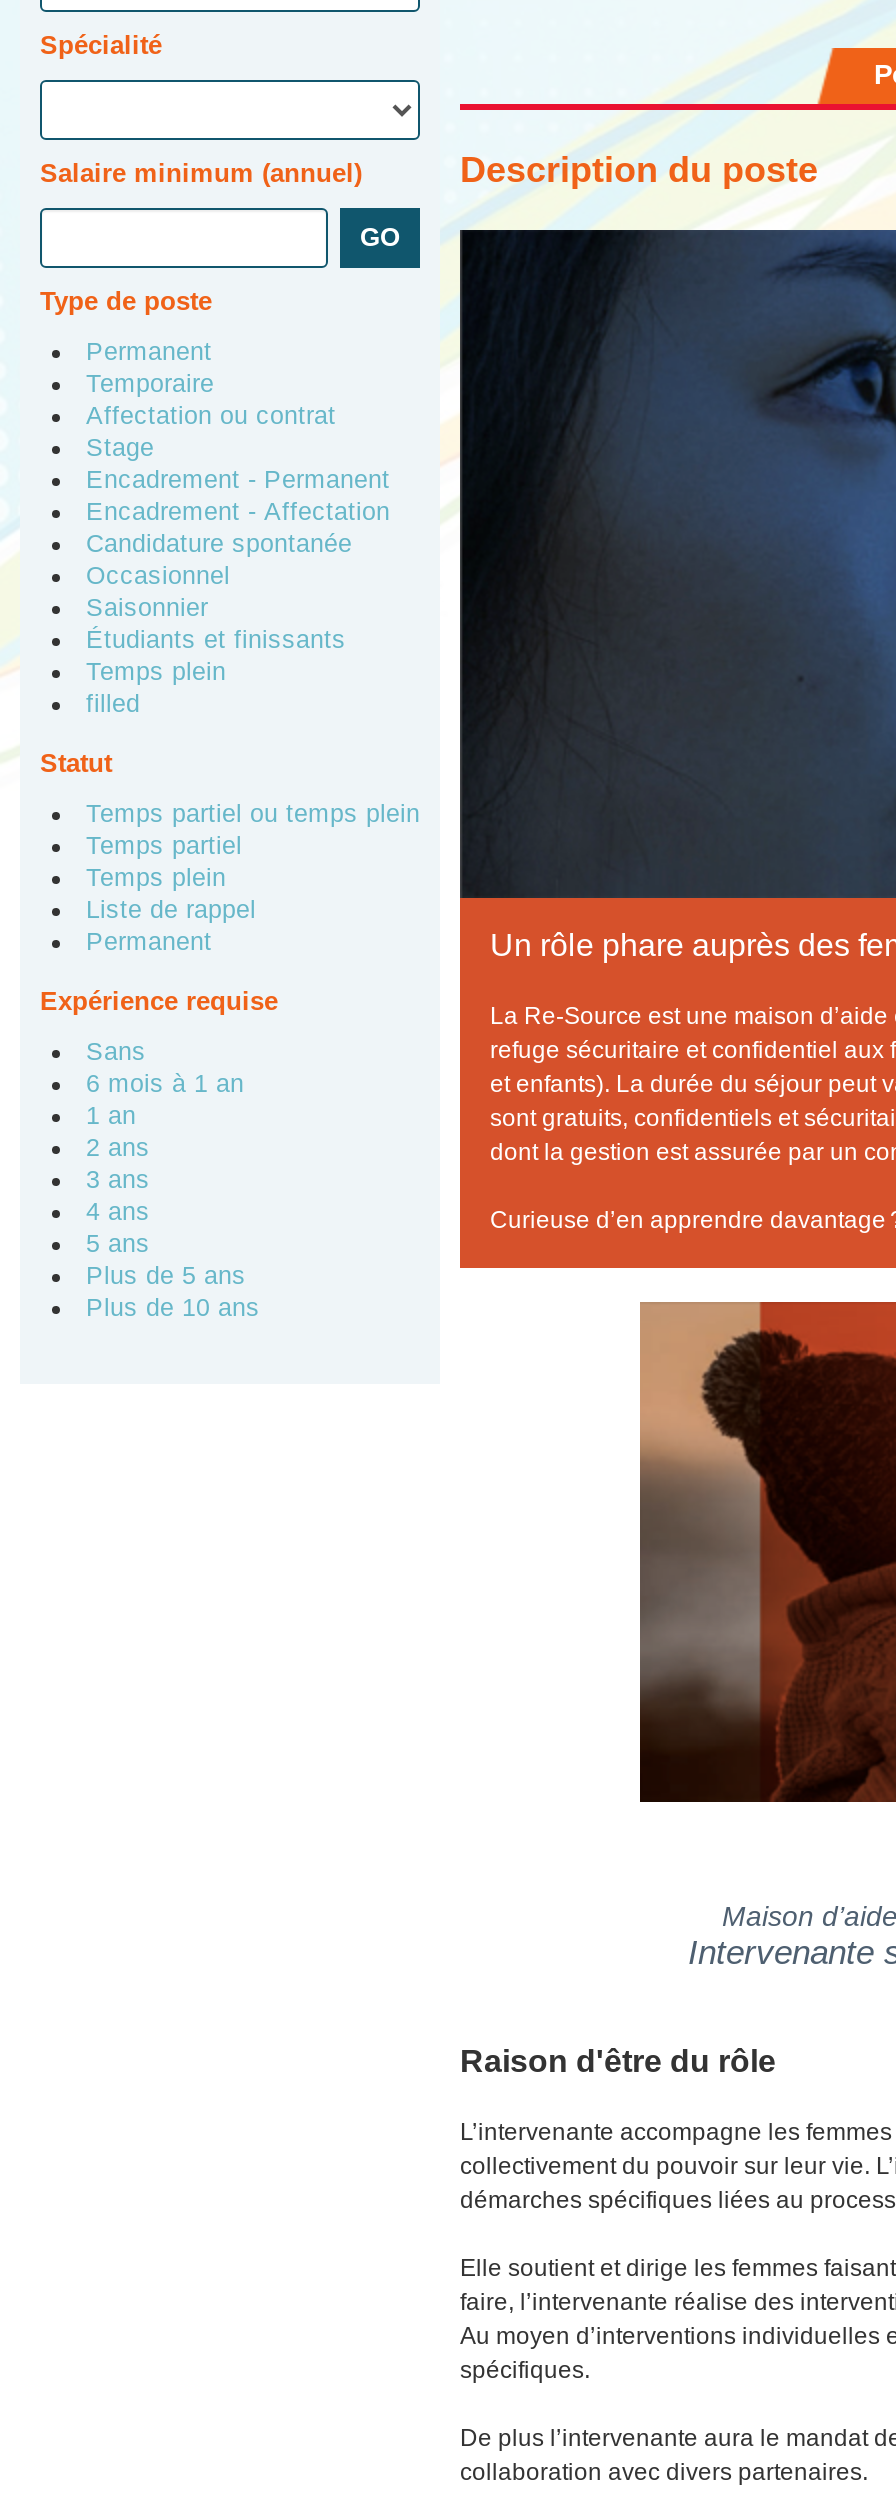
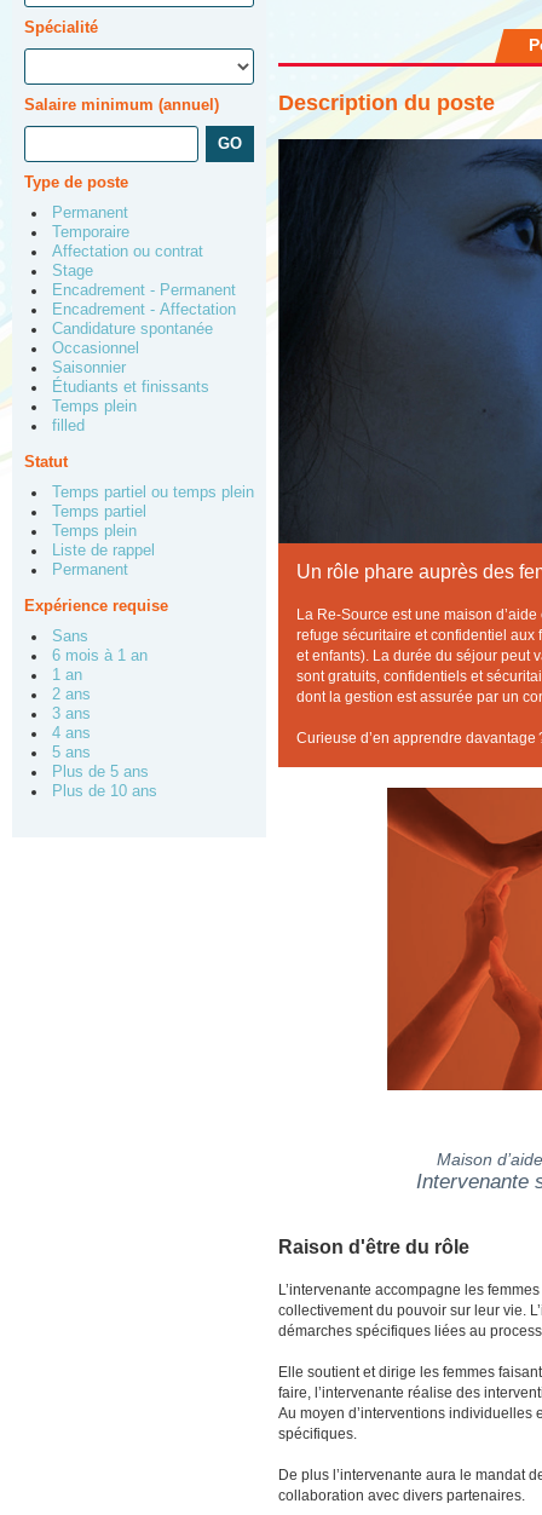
[638,1302,890,1804] [image] -> [386,787,538,1091] [image]

